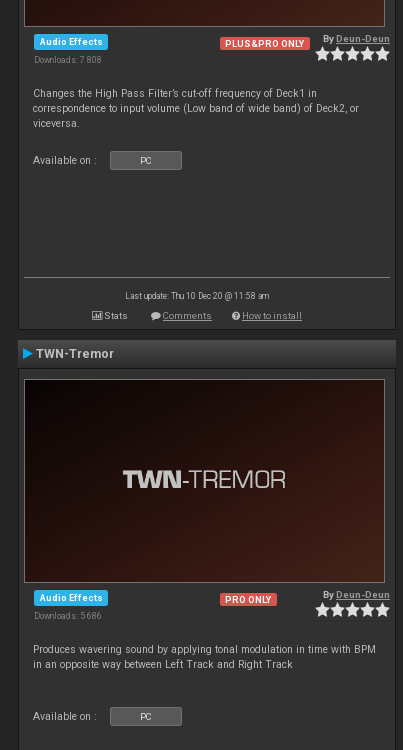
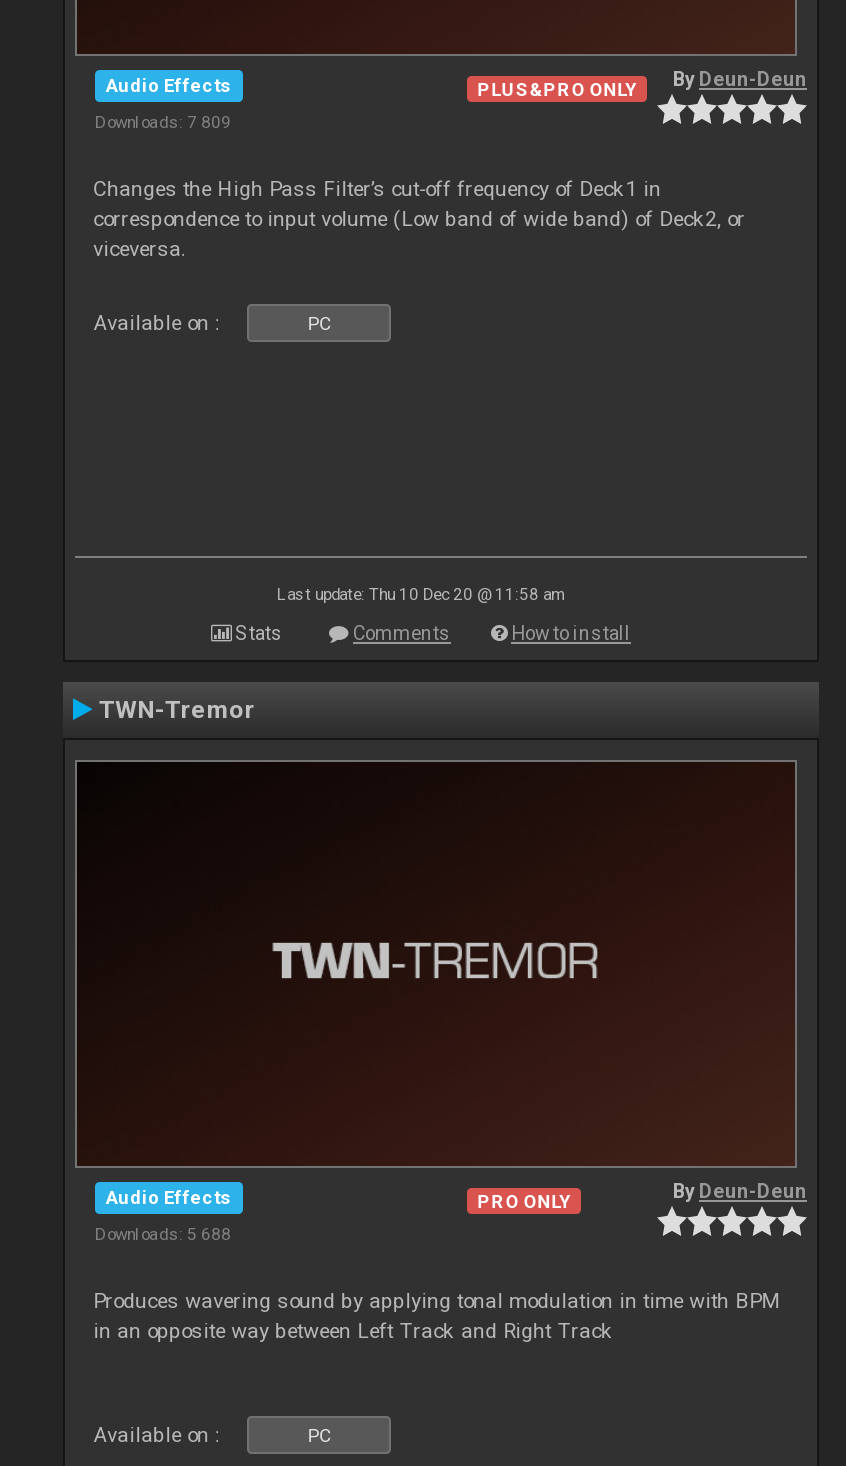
[34,55,102,65] Downloads: 7 808 -> [95,111,231,131] Downloads: 7 809
[34,611,102,621] Downloads: 5 686 -> [95,1223,231,1243] Downloads: 5 688

